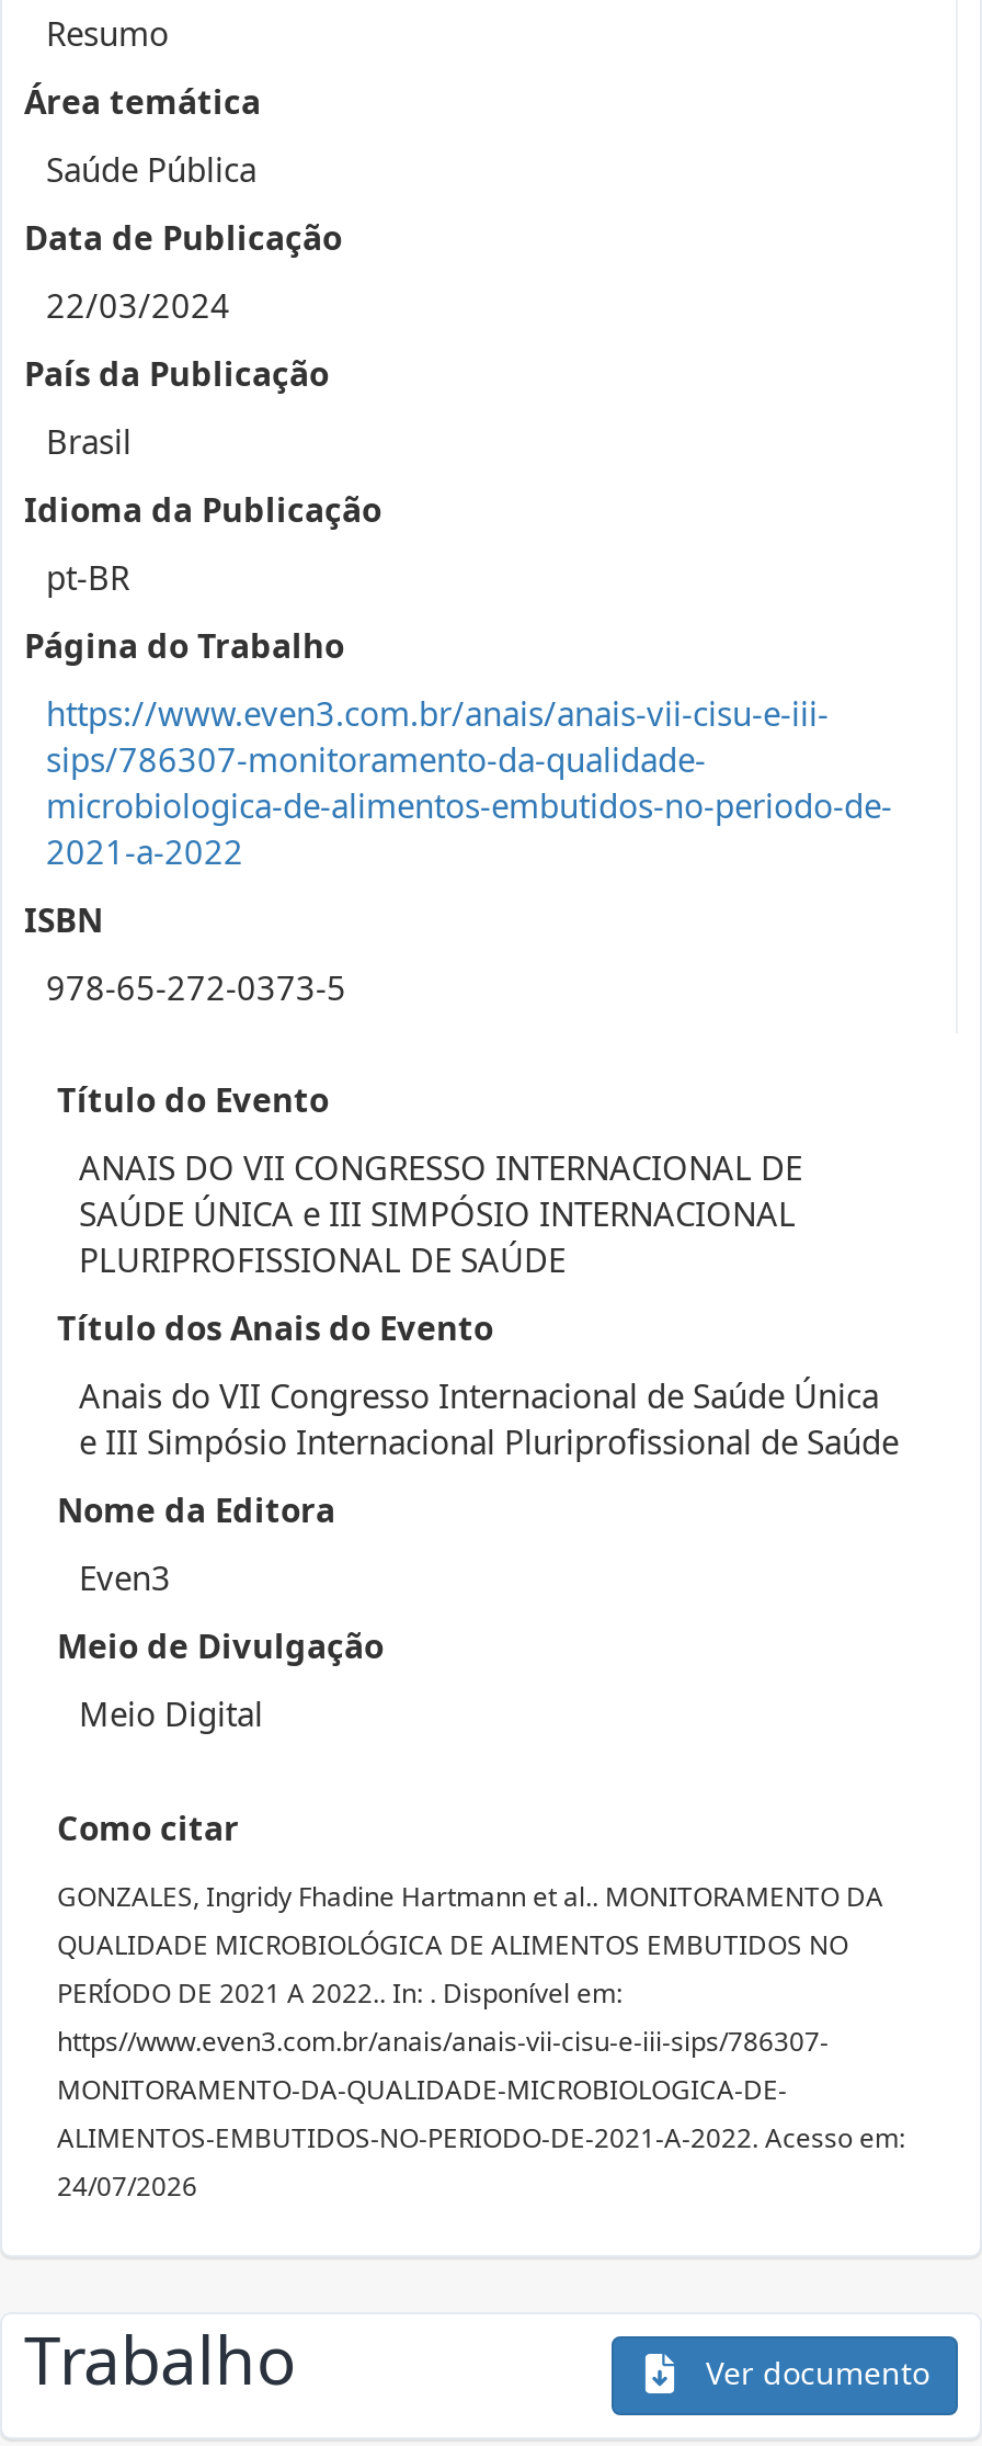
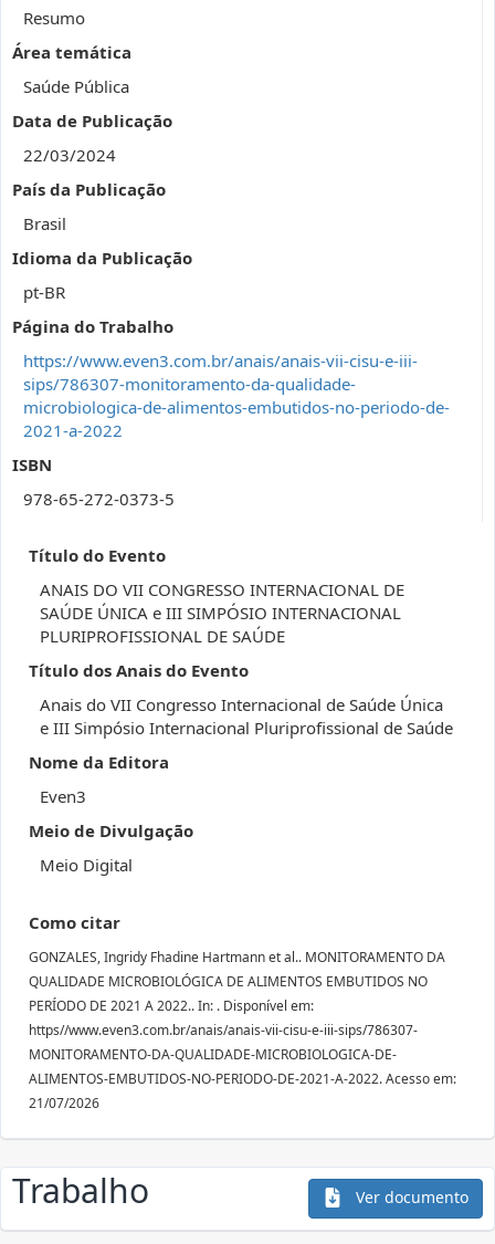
[57,2167,197,2205] 24/07/2026 -> [29,1094,99,1112] 21/07/2026

